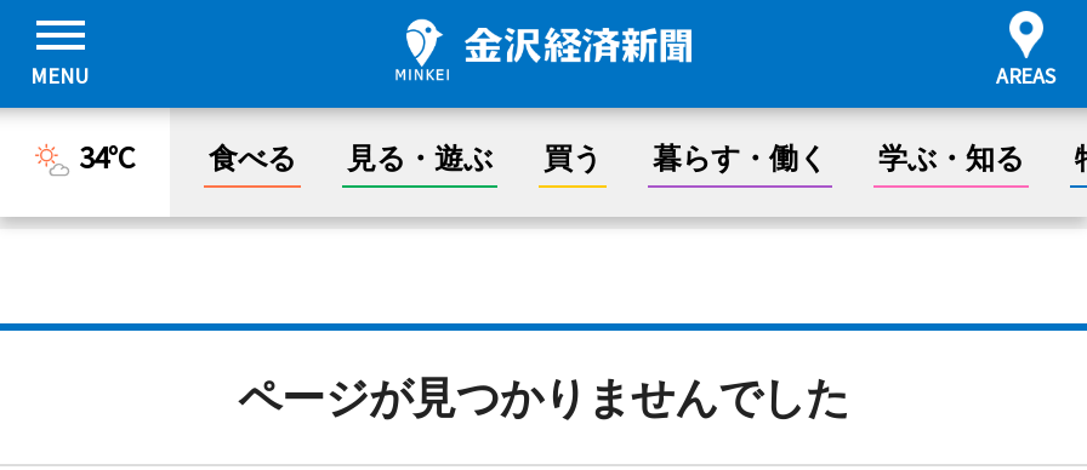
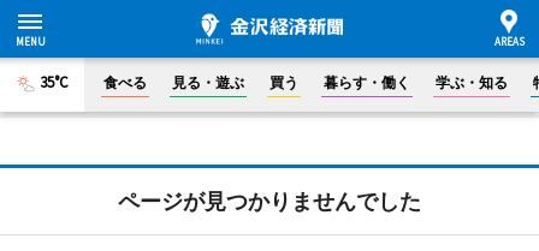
[79,138,137,179] 34°C -> [39,73,68,93] 35°C

